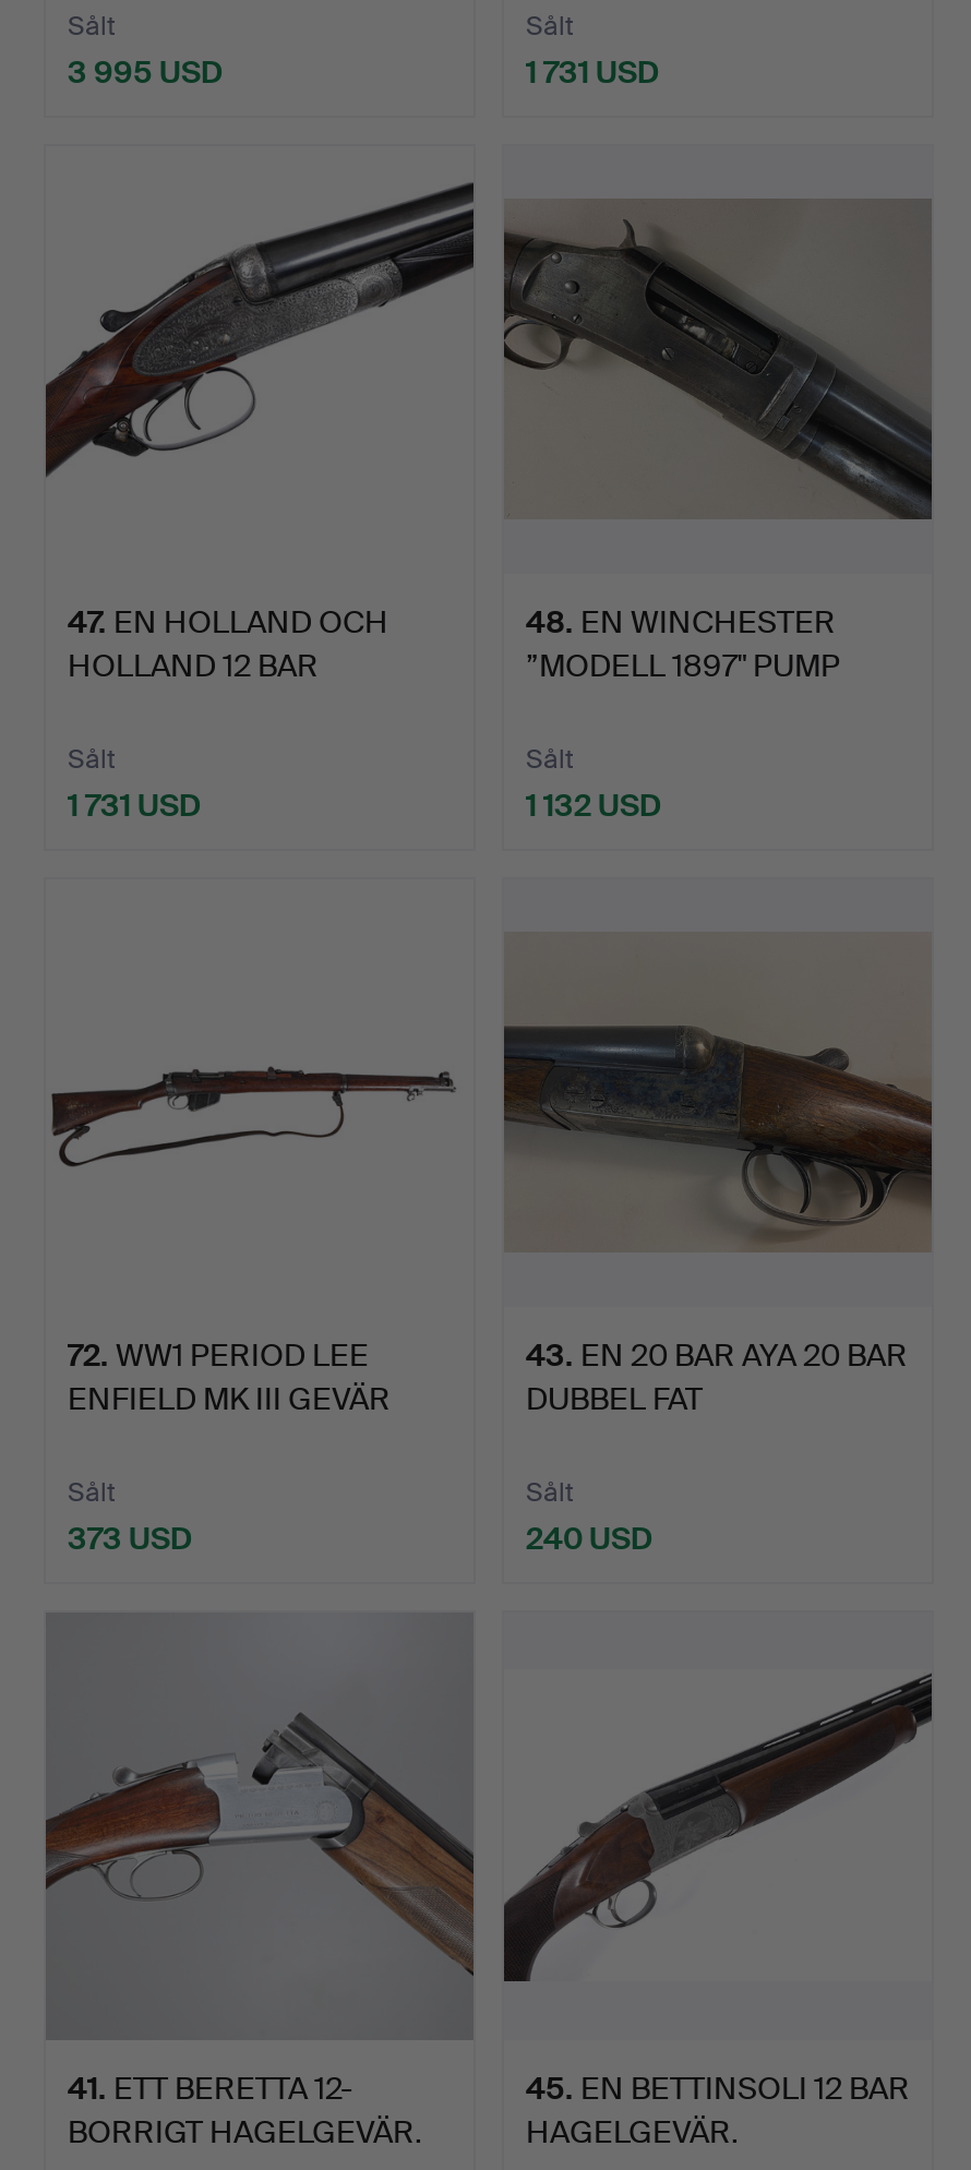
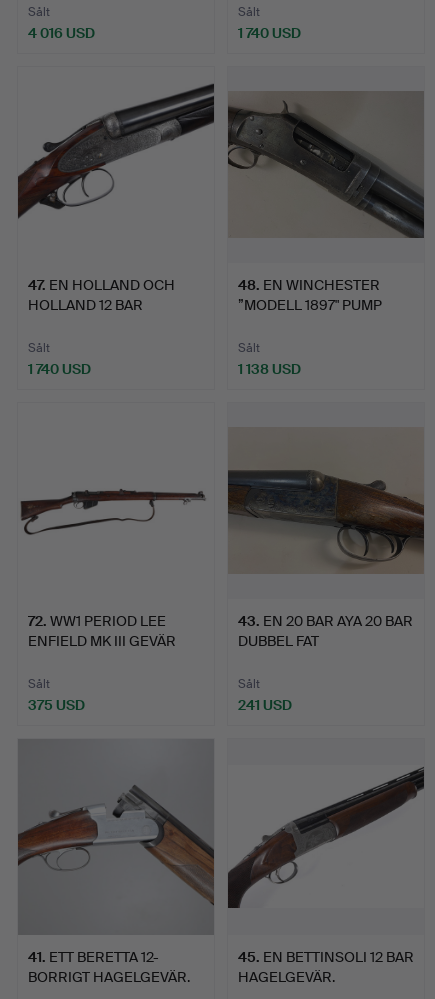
[68,52,223,91] 3 995 USD -> [28,24,95,42] 4 016 USD
[526,52,659,91] 1 731 USD -> [238,24,301,42] 1 740 USD
[68,785,201,824] 1 731 USD -> [28,360,91,378] 1 740 USD
[526,785,661,824] 1 132 USD -> [238,360,301,378] 1 138 USD
[68,1518,192,1558] 373 USD -> [28,696,85,714] 375 USD
[526,1518,652,1558] 240 USD -> [238,696,292,714] 241 USD

